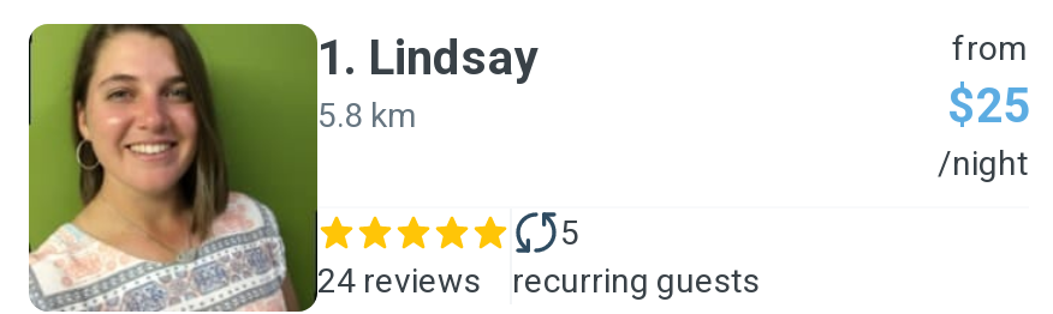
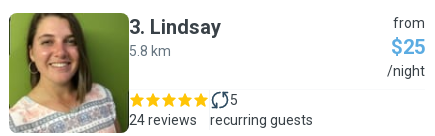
[317,29,539,86] 1. Lindsay -> [129,15,221,39] 3. Lindsay

